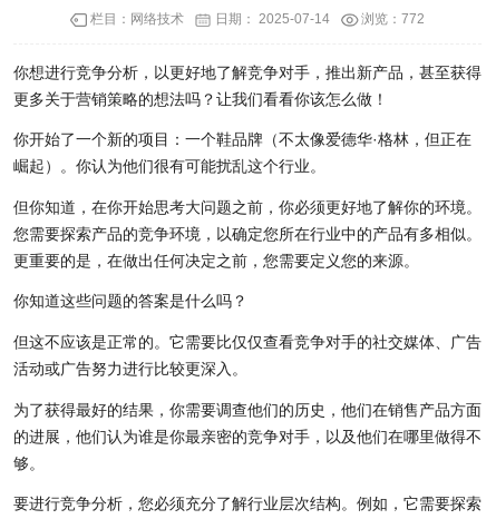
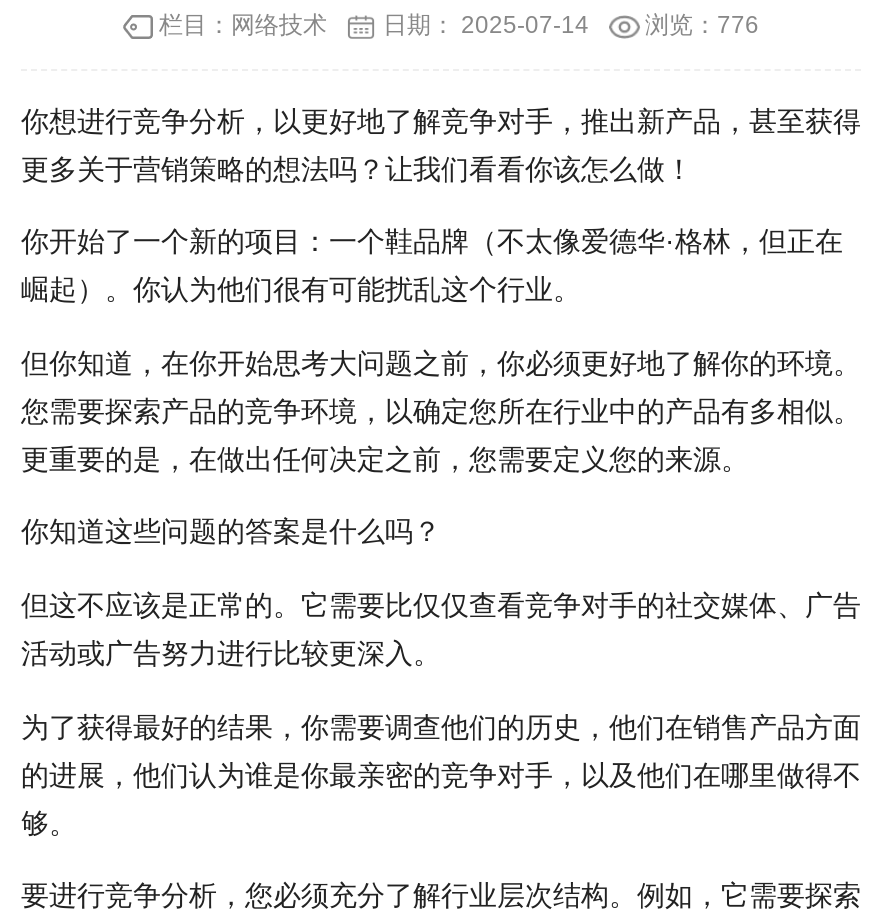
[361,12,425,27] 浏览：772 -> [645,12,759,40] 浏览：776

